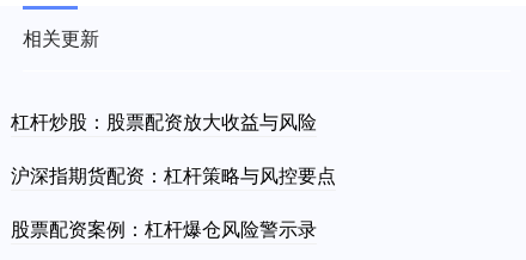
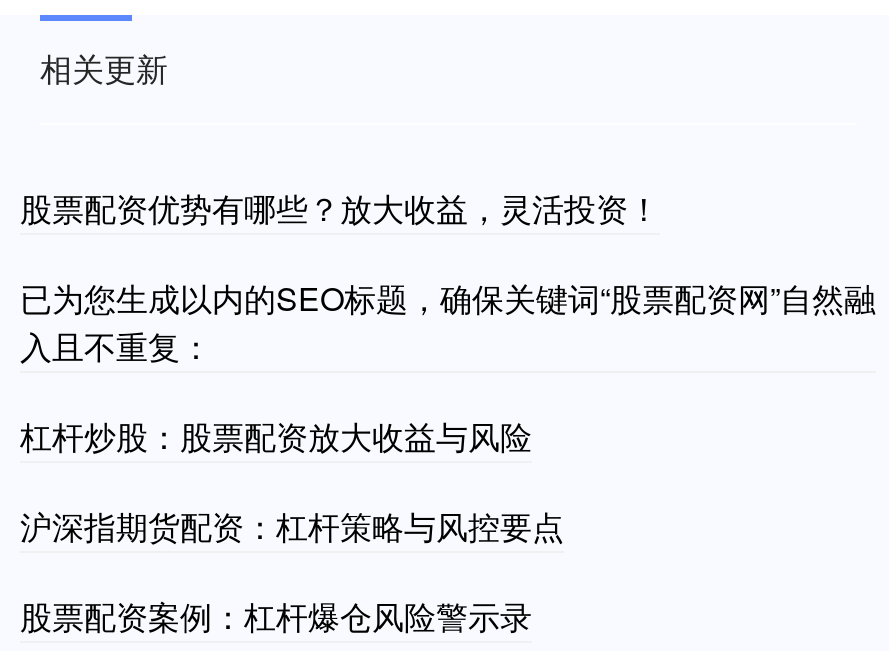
none -> [20,185,876,369] 股票配资优势有哪些？放大收益，灵活投资！ | 已为您生成以内的SEO标题，确保关键词“股票配资网”自然融 | 入且不重复：

